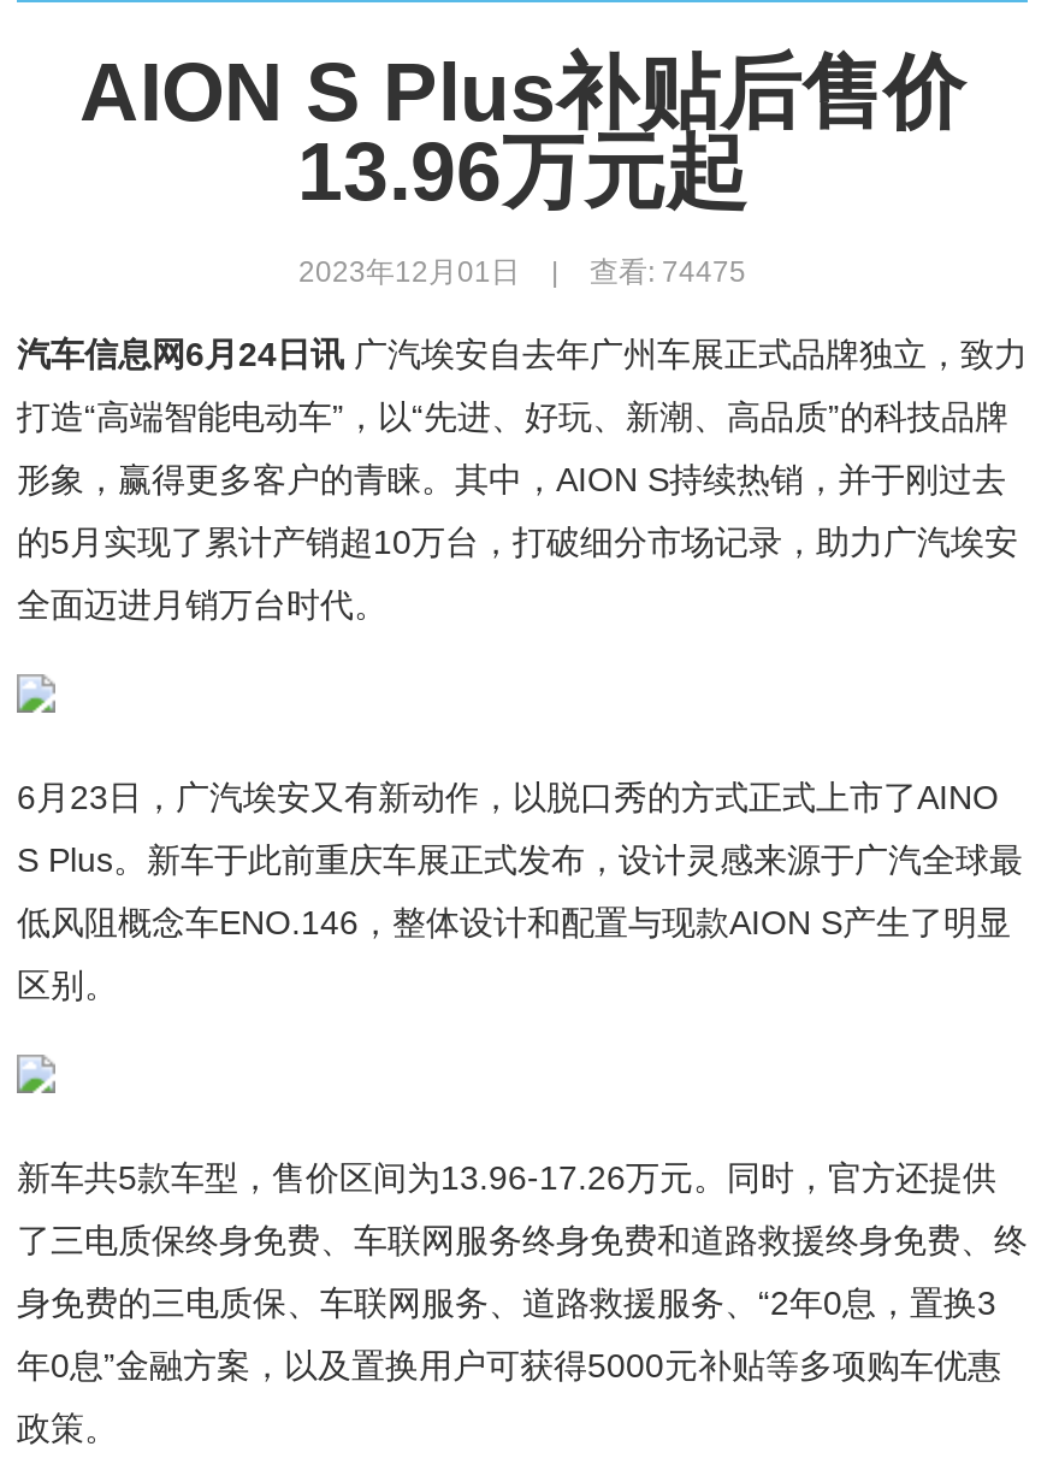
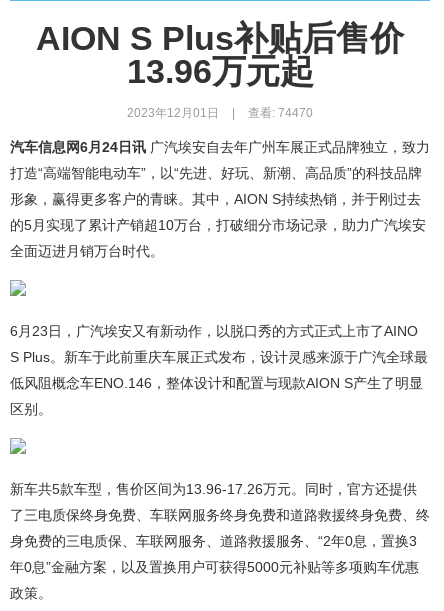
[590,255,746,289] 查看: 74475 -> [248,106,313,120] 查看: 74470

